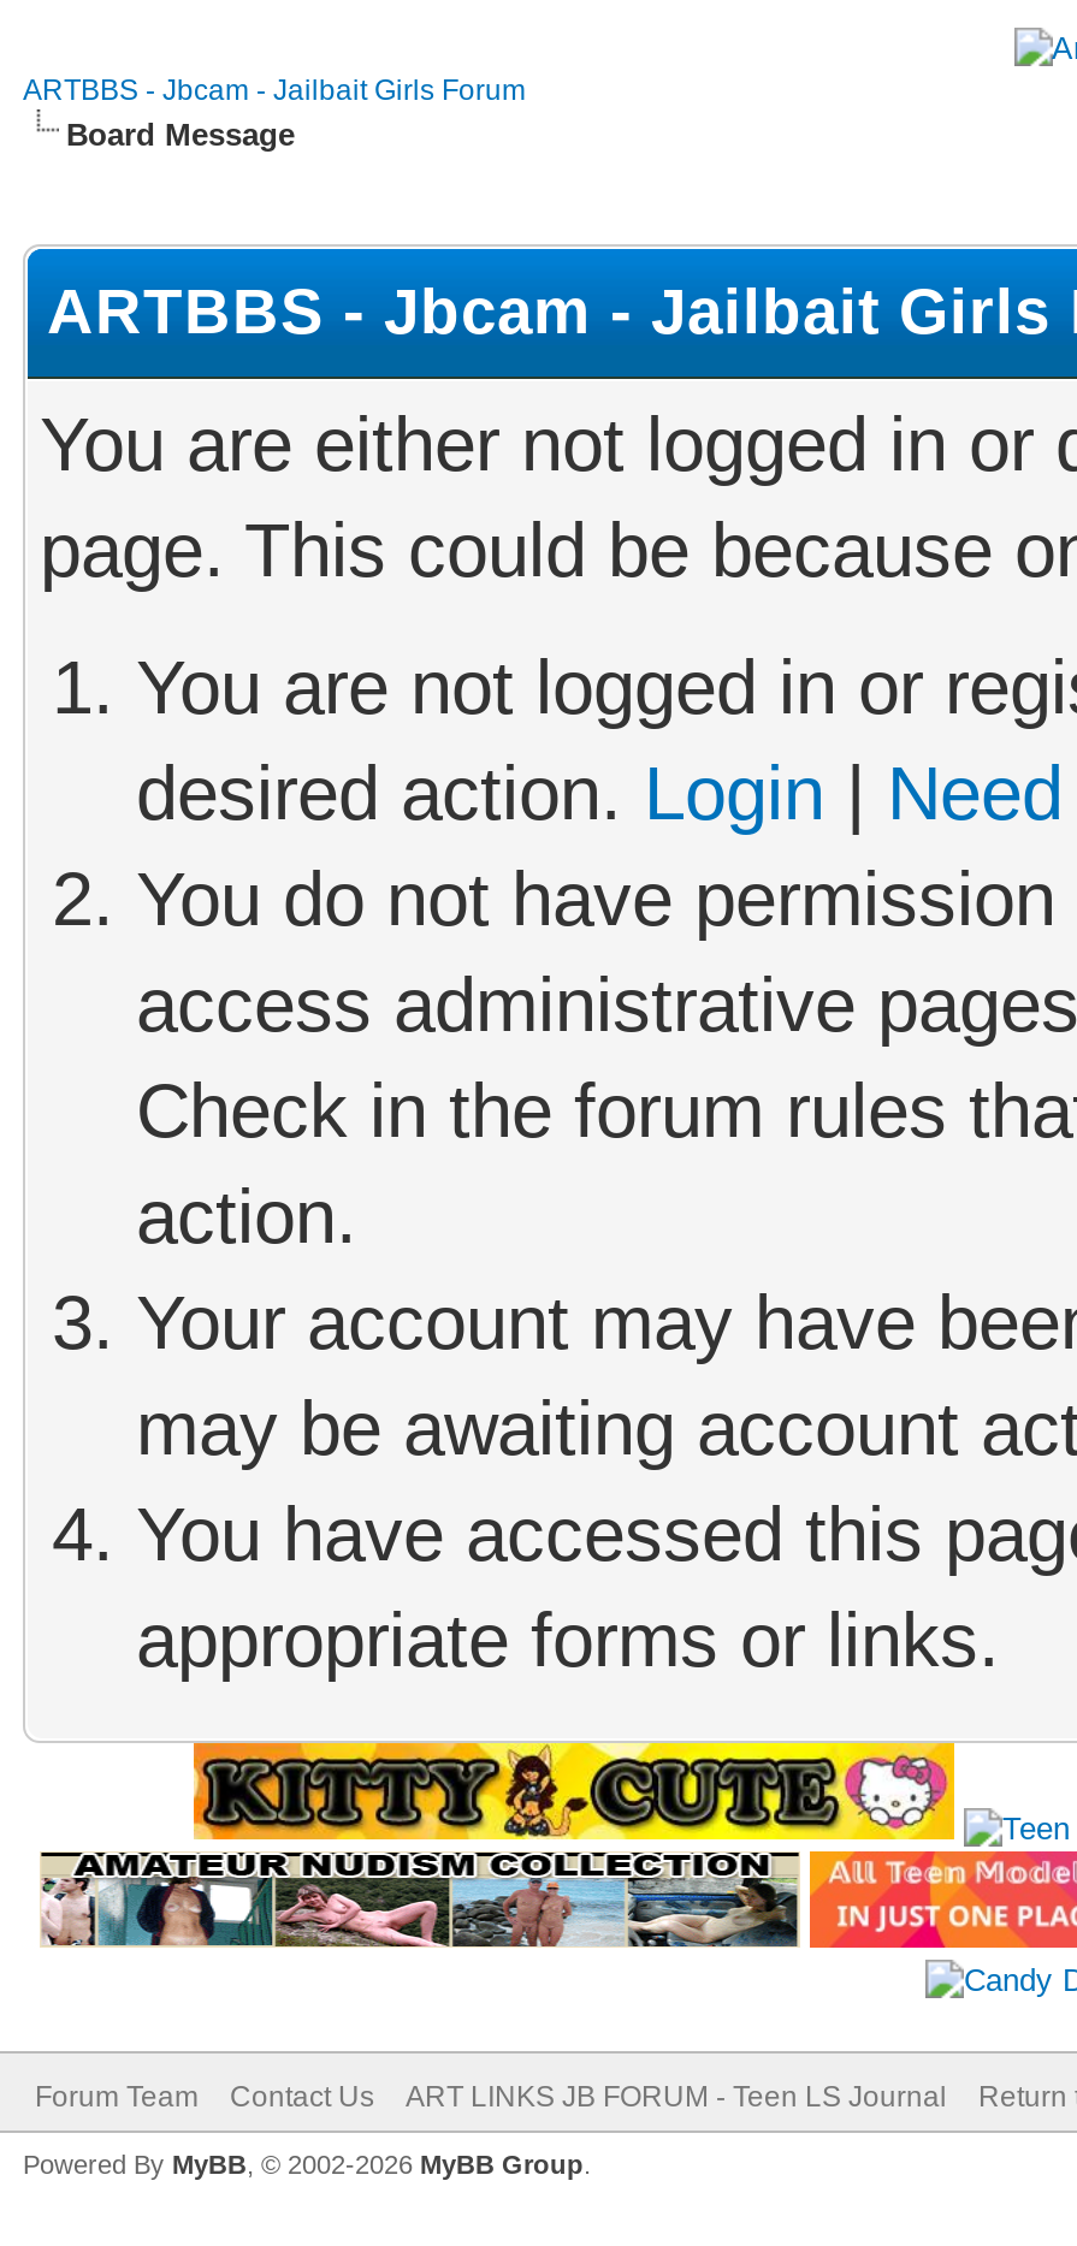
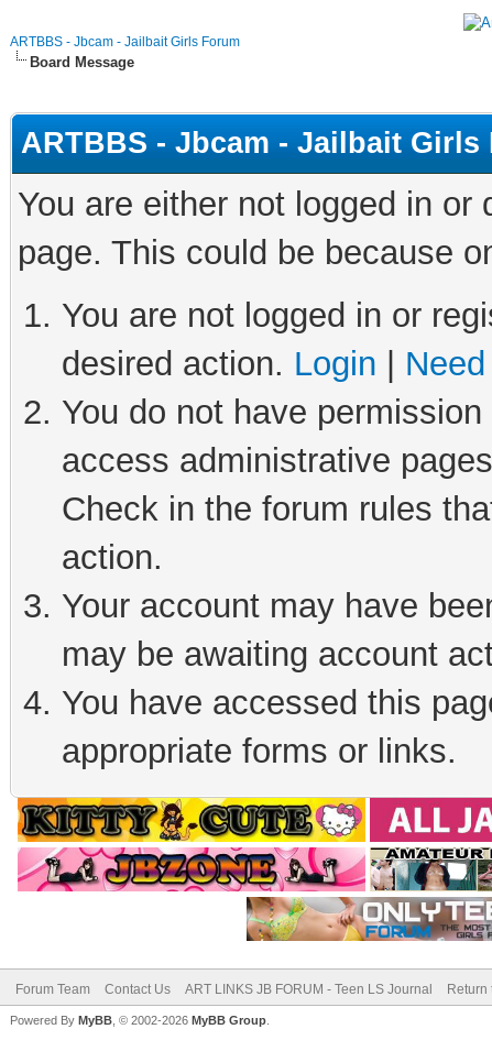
[40,1741,1070,2001] [image] -> [17,797,489,942] [image]

